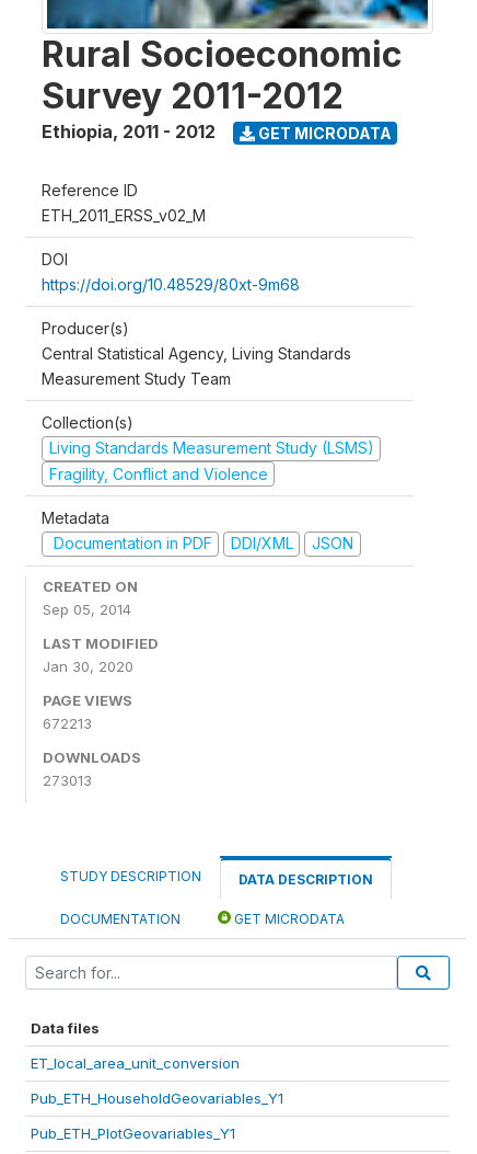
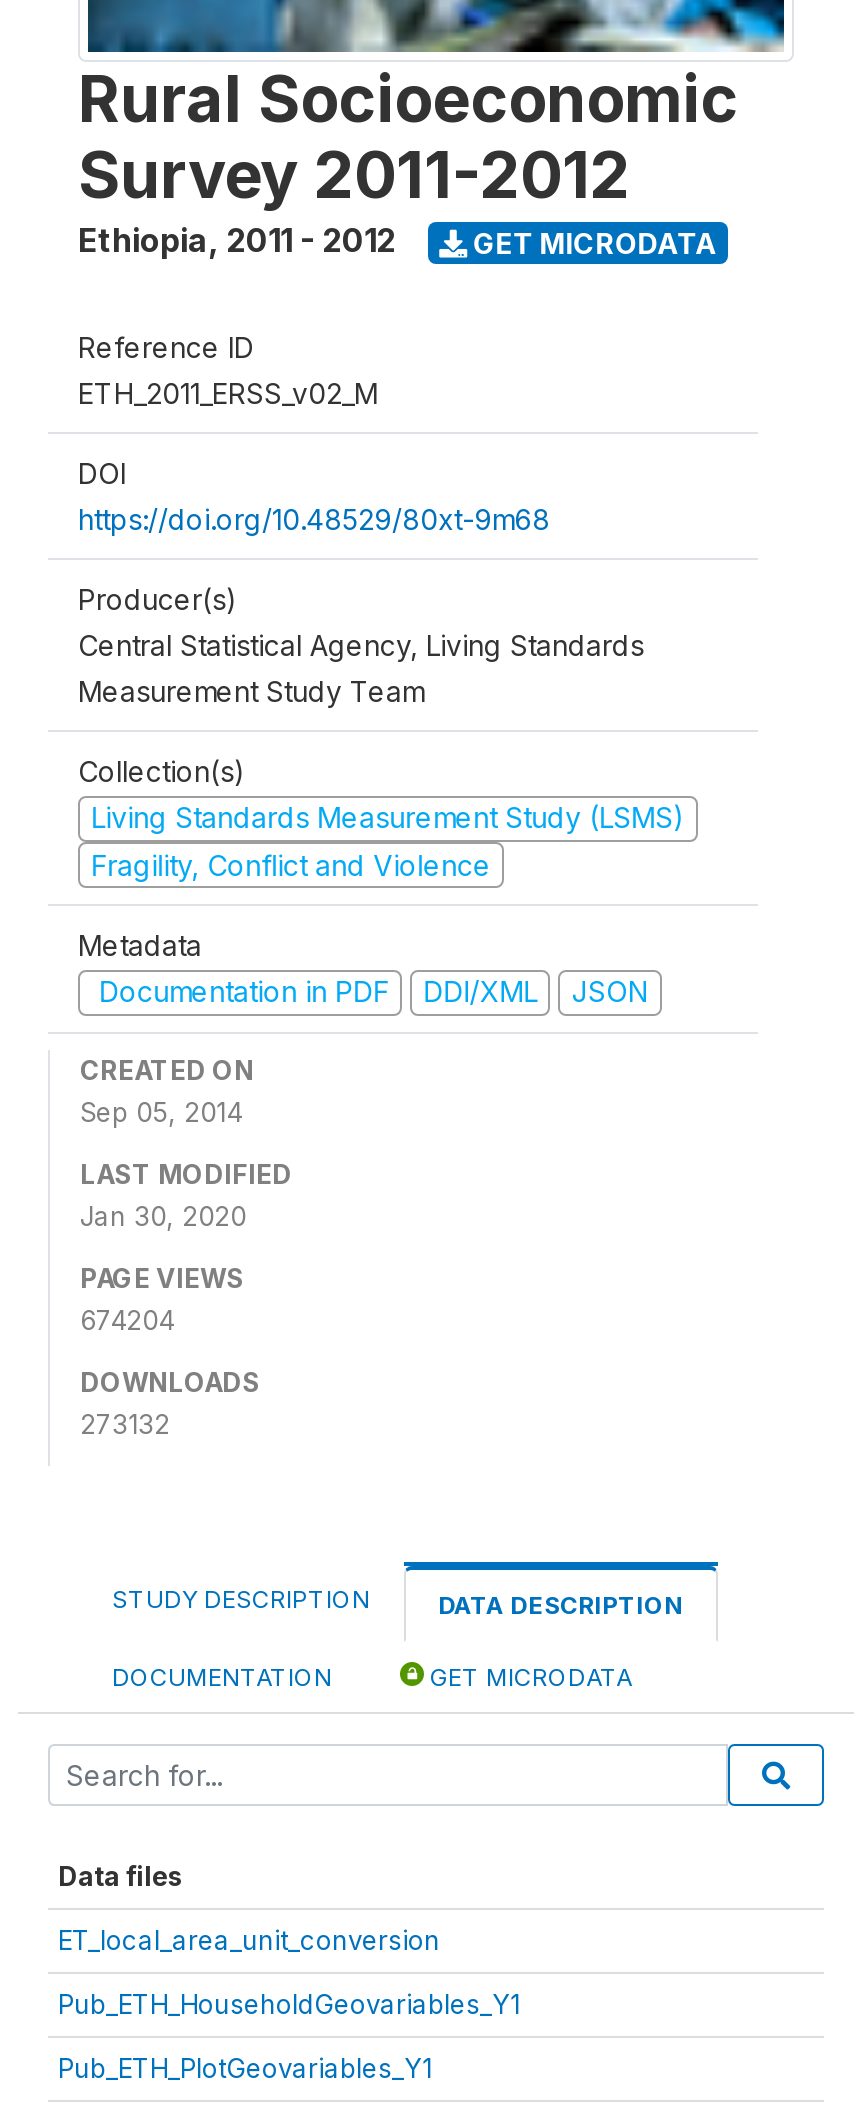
[43,714,92,732] 672213 -> [80,1303,174,1335] 674204
[43,771,92,789] 273013 -> [80,1407,170,1439] 273132

